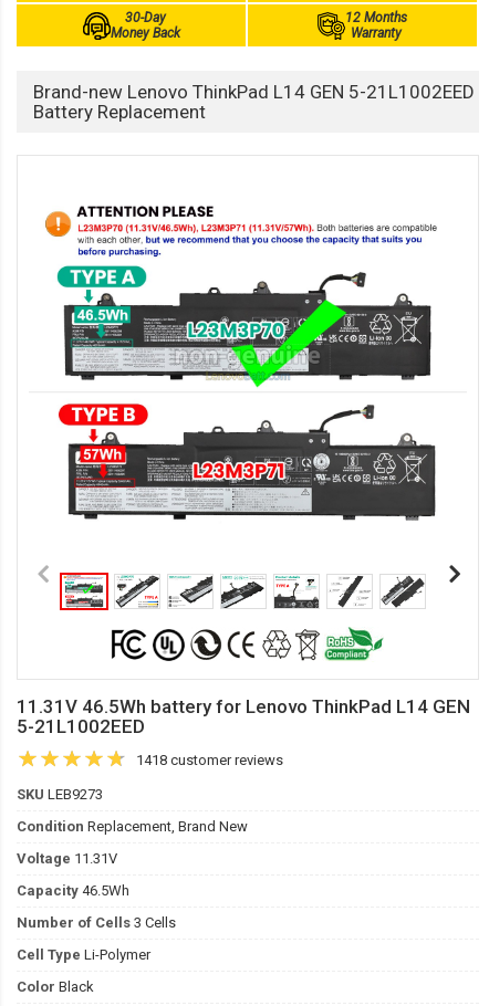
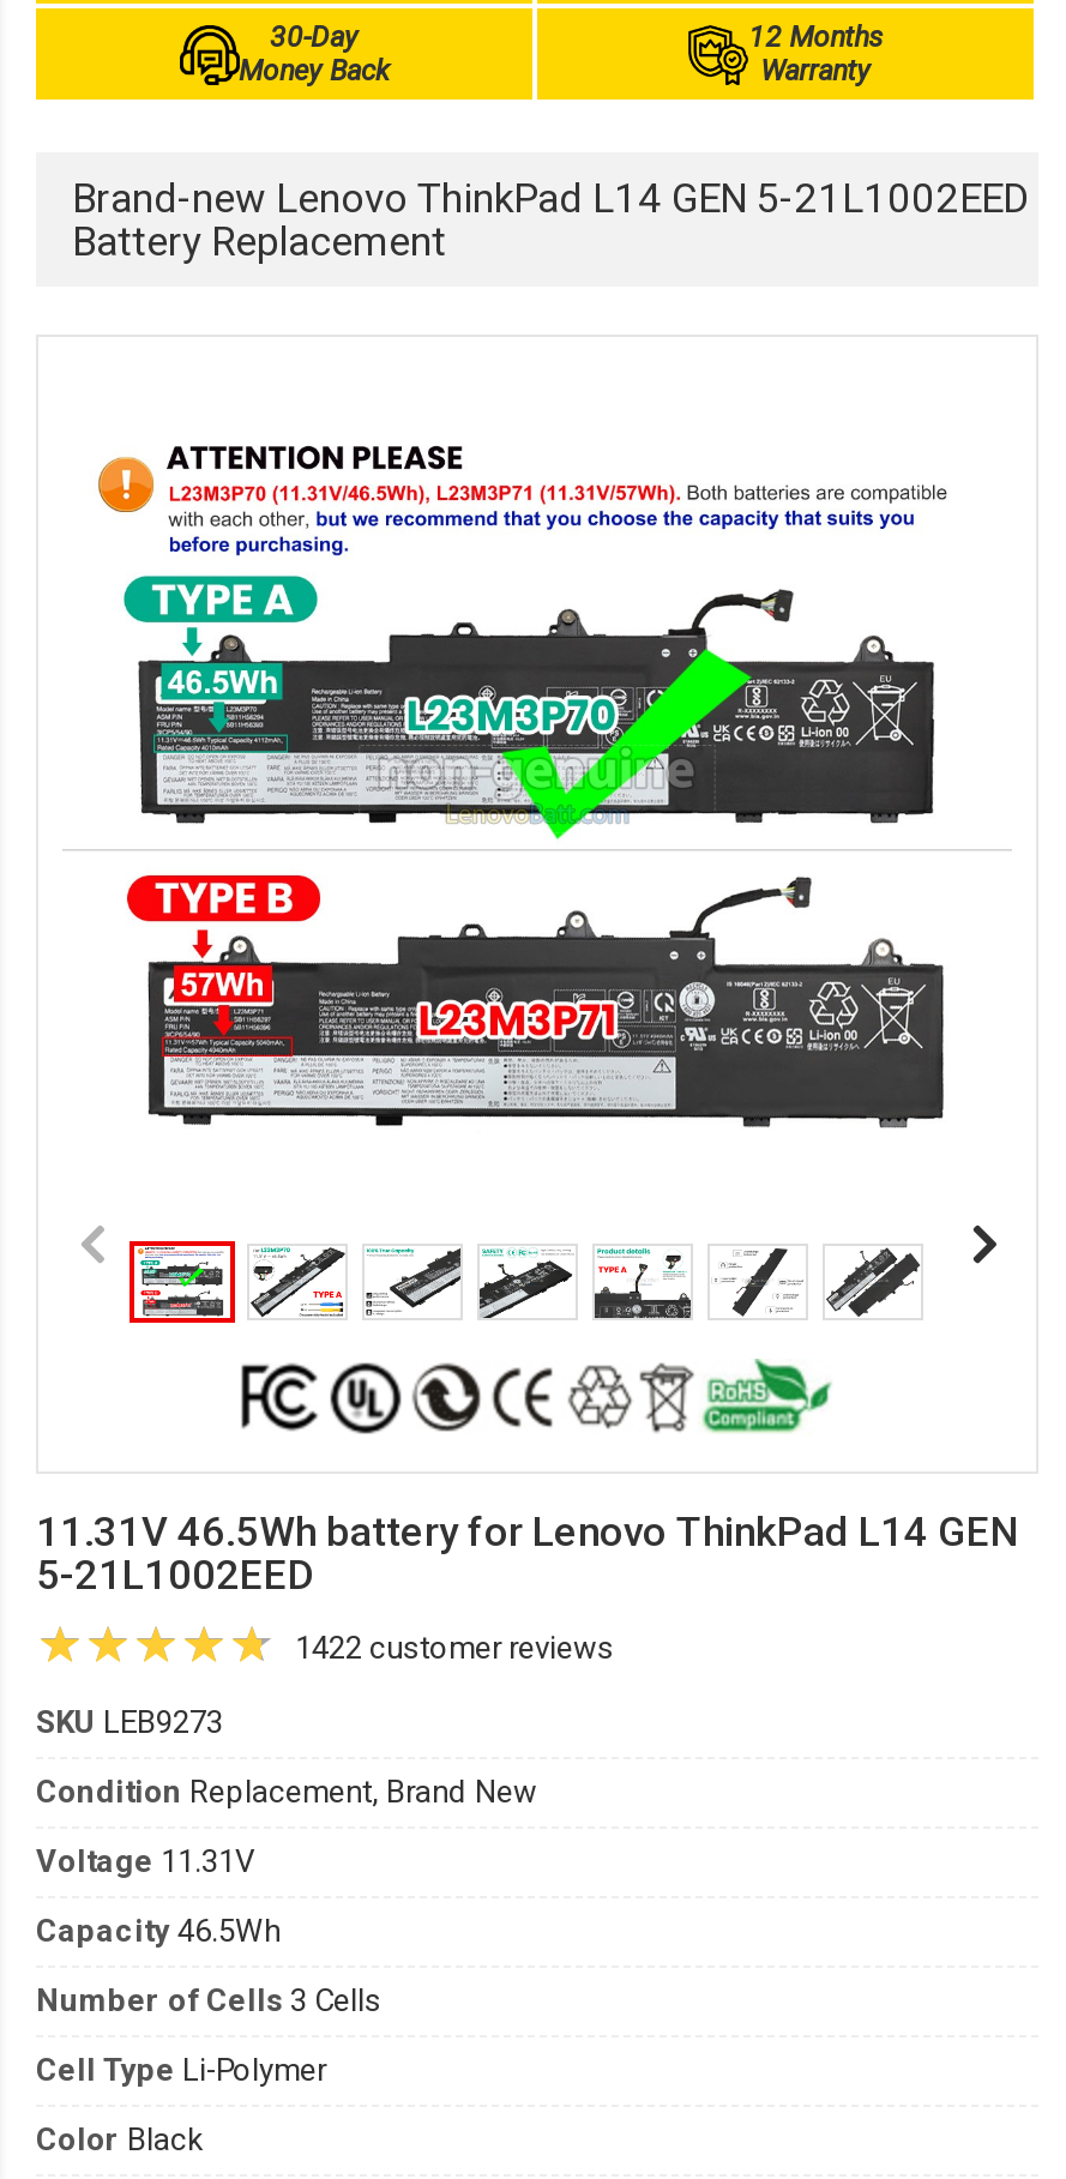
[136,752,283,768] 1418 customer reviews -> [295,1630,614,1666] 1422 customer reviews

